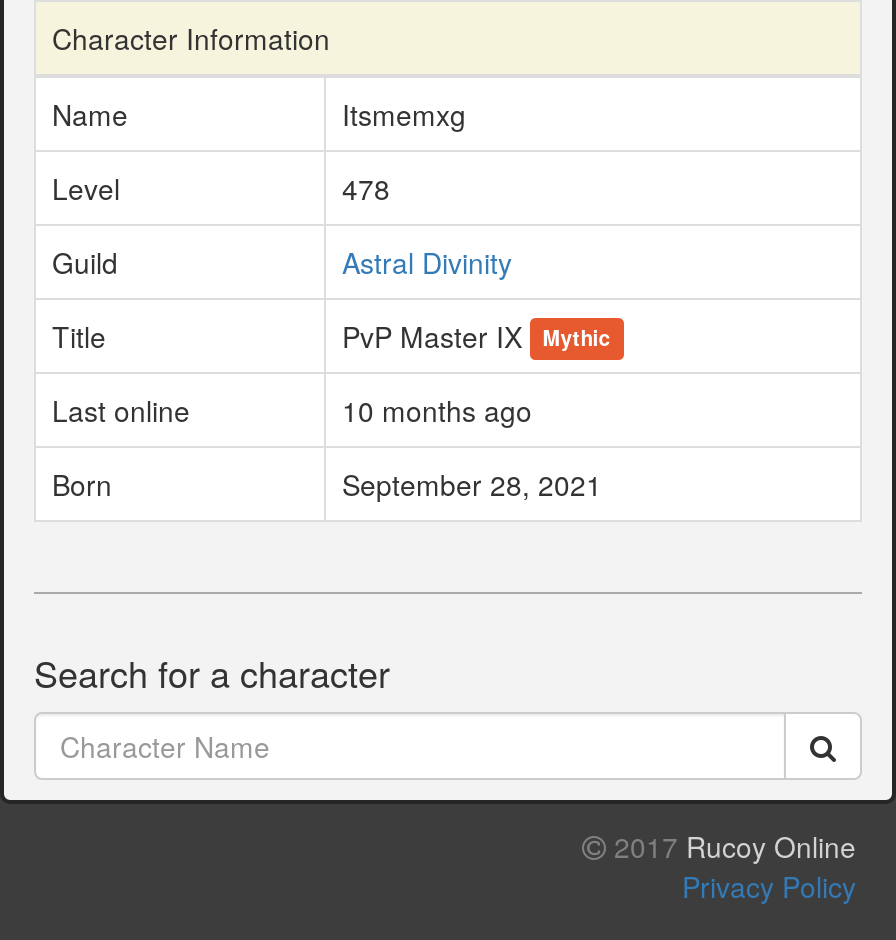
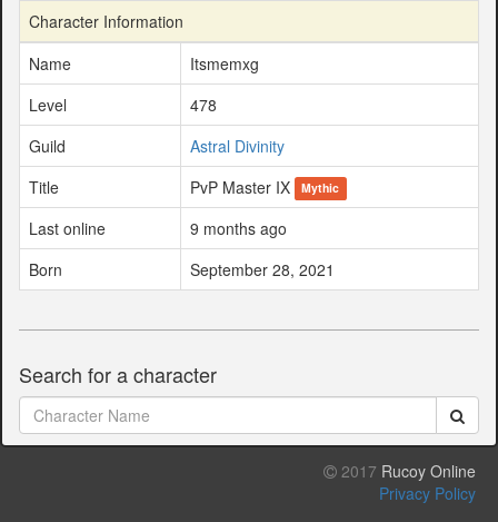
[342,389,532,429] 10 months ago -> [190,216,287,239] 9 months ago

